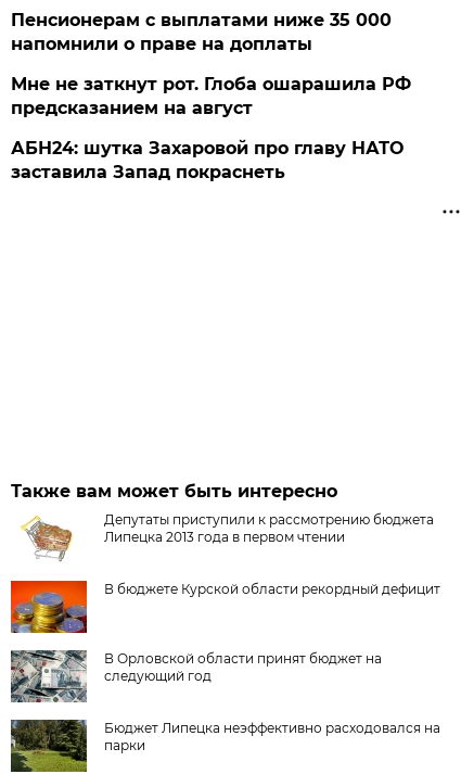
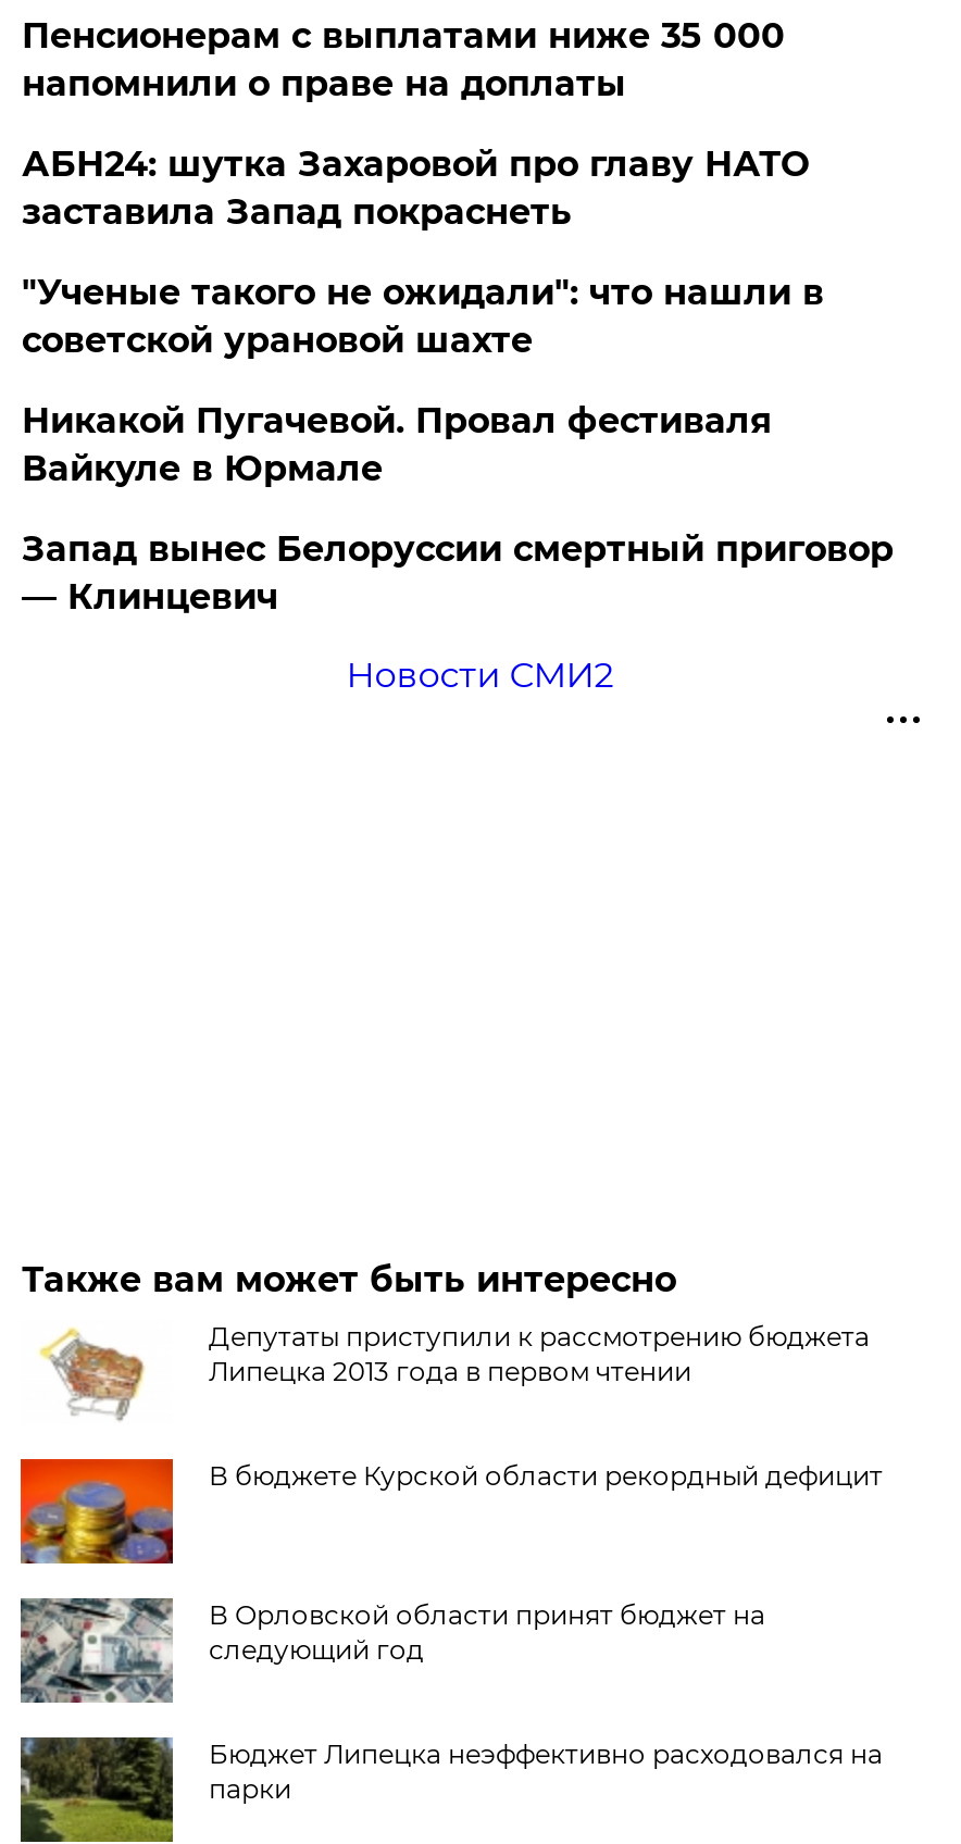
[11,74,412,119] Мне не заткнут рот. Глоба ошарашила РФ | предсказанием на август -> none
moved [11,138,404,183] -> [22,144,809,233]: АБН24: шутка Захаровой про главу НАТО | заставила Запад покраснеть
none -> [22,272,893,696] "Ученые такого не ожидали": что нашли в | советской урановой шахте | Никакой Пугачевой. Провал фестиваля | Вайкуле в Юрмале | Запад вынес Белоруссии смертный приговор | — Клинцевич | Новости СМИ2

